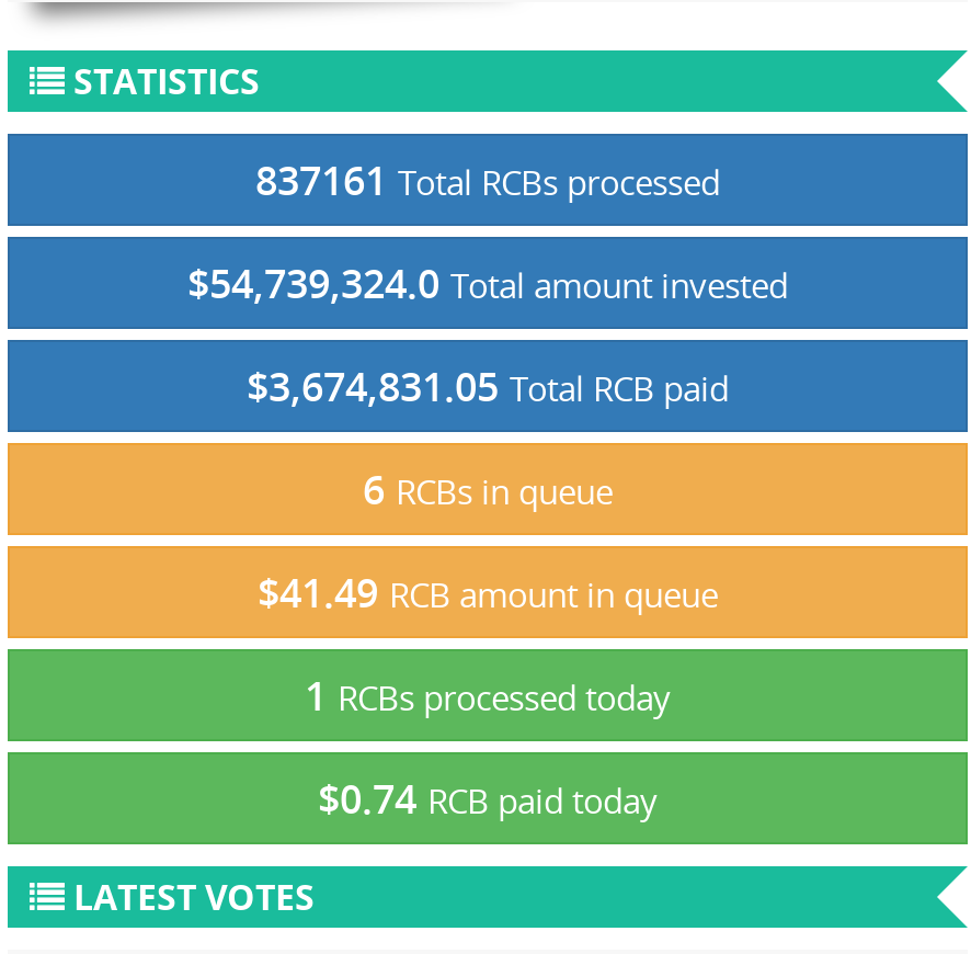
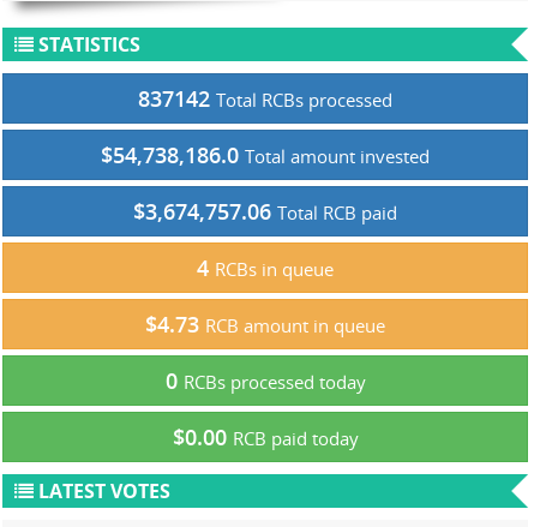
[255,154,720,206] 837161 Total RCBs processed -> [138,84,392,113] 837142 Total RCBs processed
[187,257,788,309] $54,739,324.0 Total amount invested -> [101,140,430,169] $54,738,186.0 Total amount invested
[247,360,729,412] $3,674,831.05 Total RCB paid -> [133,197,397,226] $3,674,757.06 Total RCB paid
[363,463,613,515] 6 RCBs in queue -> [197,253,334,282] 4 RCBs in queue
[258,566,718,618] $41.49 RCB amount in queue -> [145,310,385,339] $4.73 RCB amount in queue
[305,669,671,722] 1 RCBs processed today -> [165,366,365,395] 0 RCBs processed today
[318,772,658,825] $0.74 RCB paid today -> [172,423,358,451] $0.00 RCB paid today

